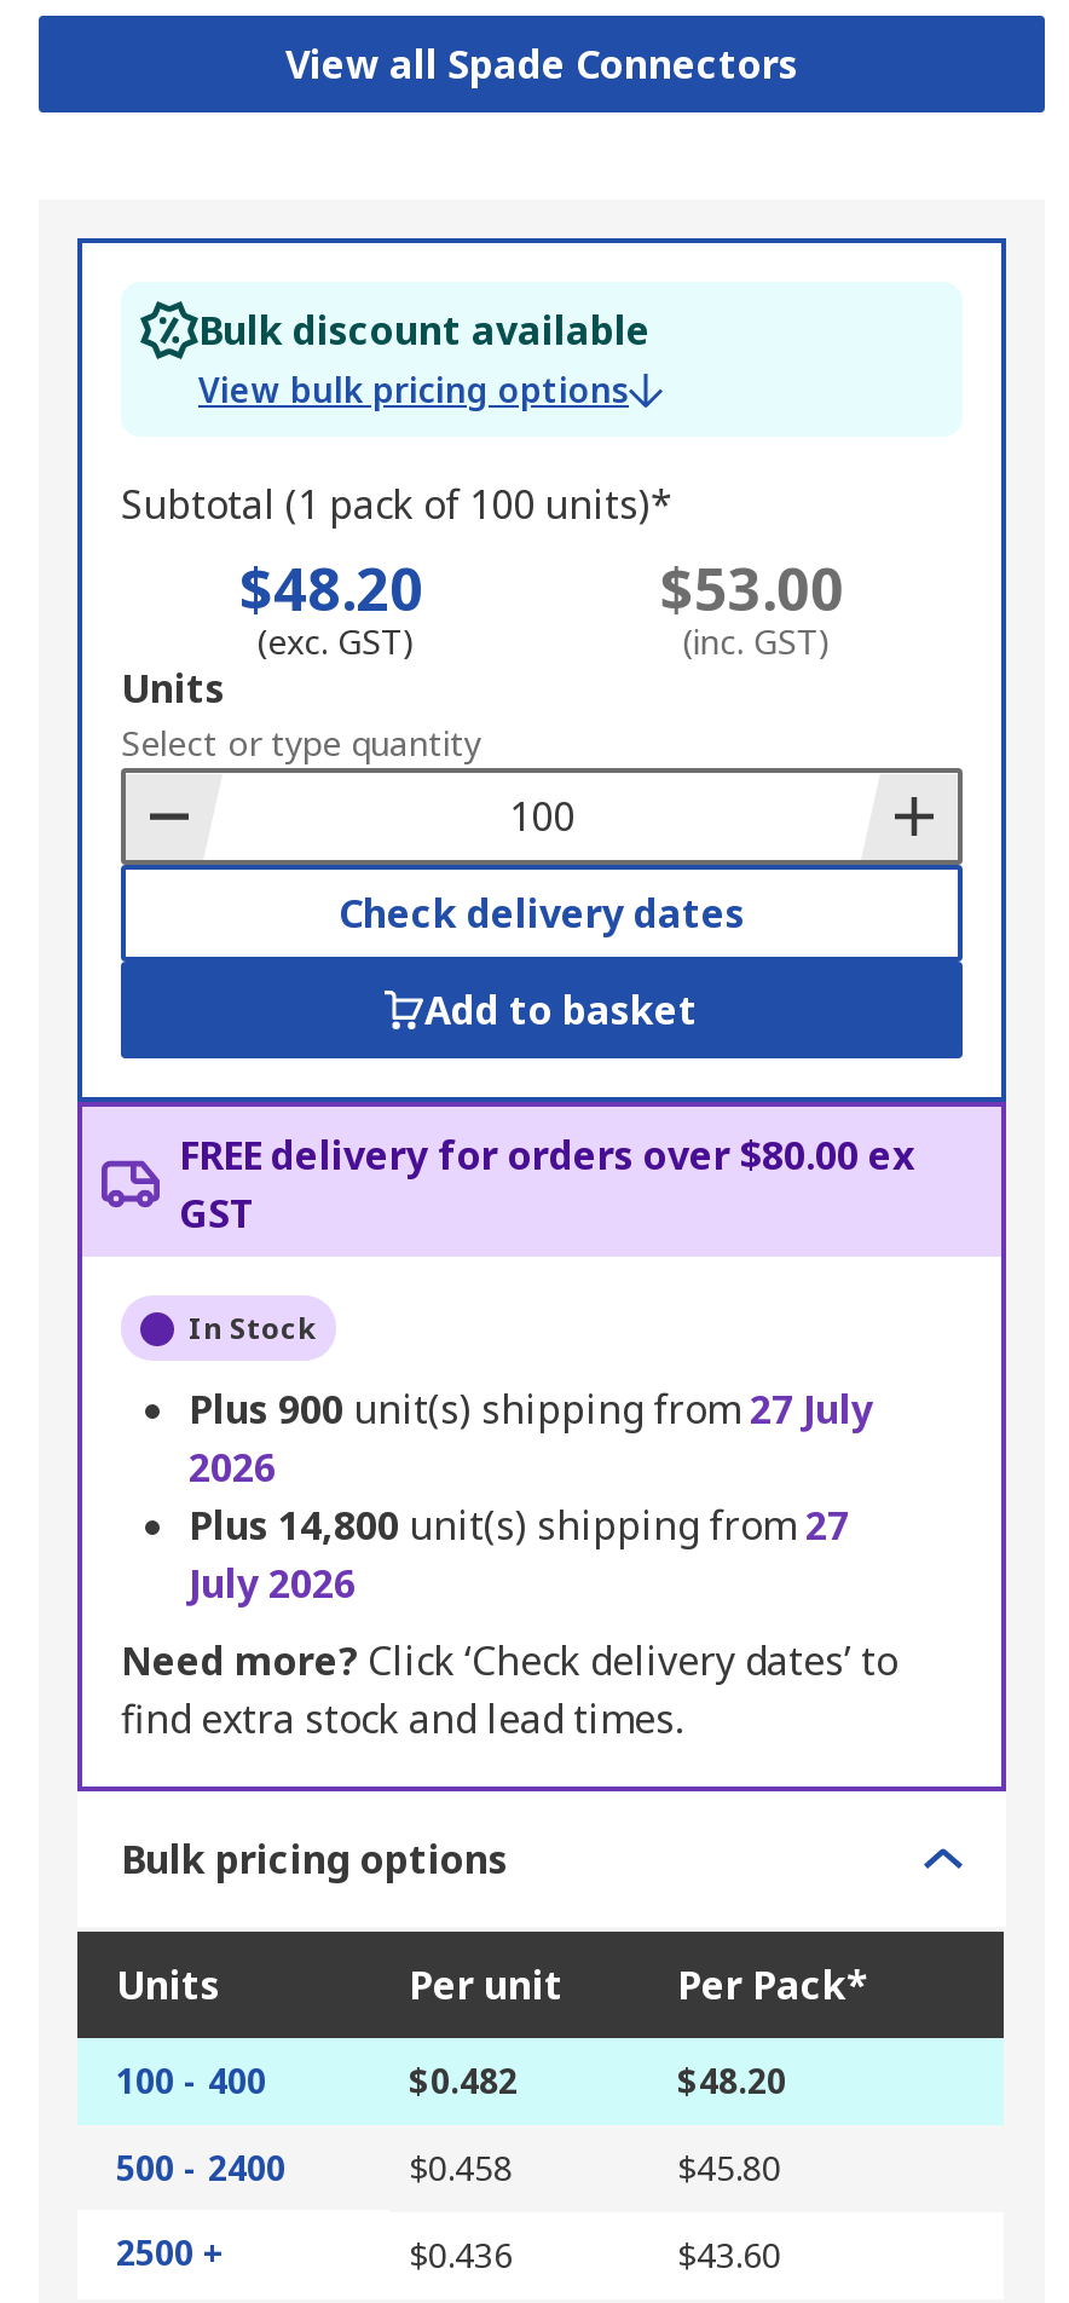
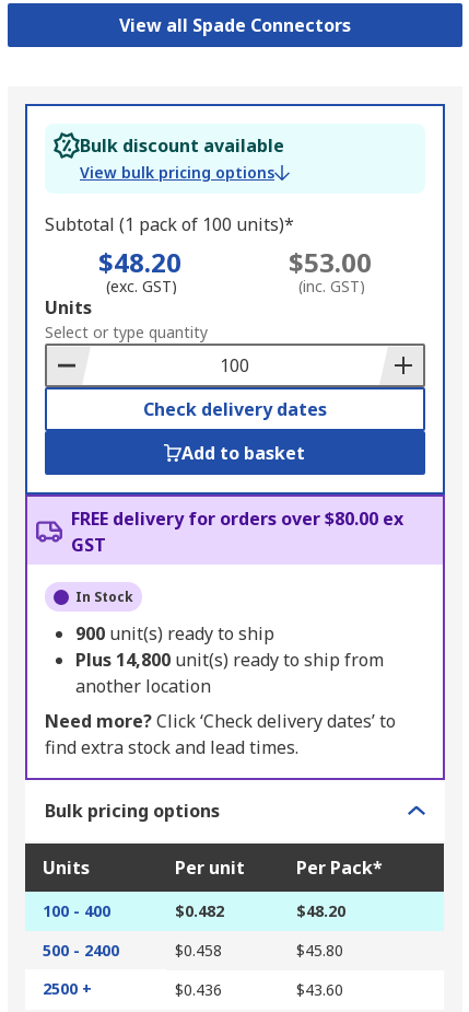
[189,1384,873,1611] Plus 900 unit(s) shipping from 27 July | 2026 | Plus 14,800 unit(s) shipping from 27 | July 2026 -> [75,622,384,699] 900 unit(s) ready to ship | Plus 14,800 unit(s) ready to ship from | another location

